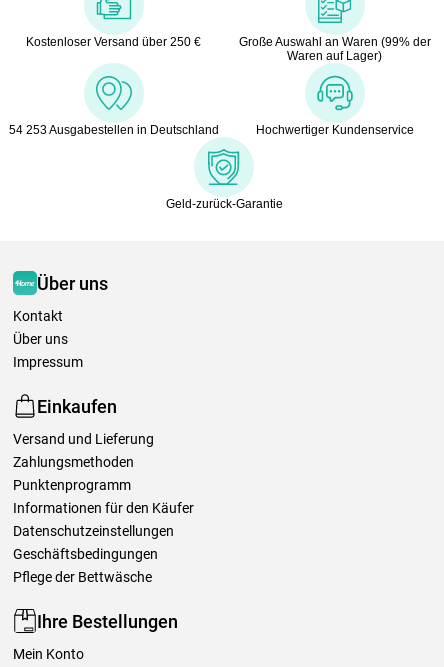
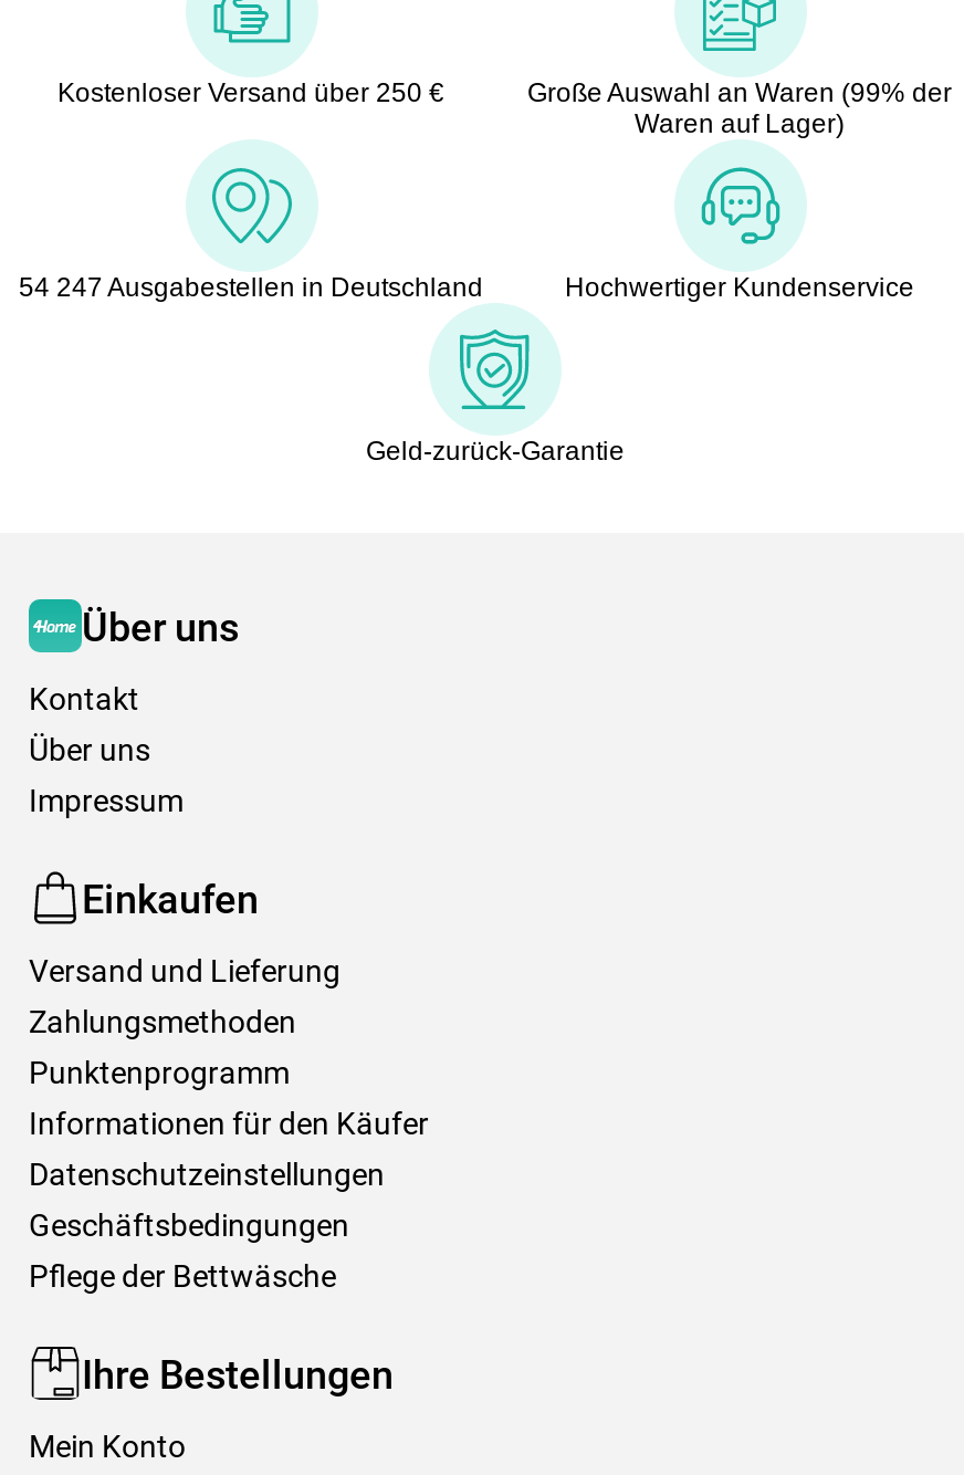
[8,123,218,137] 54 253 Ausgabestellen in Deutschland -> [19,273,483,304] 54 247 Ausgabestellen in Deutschland

